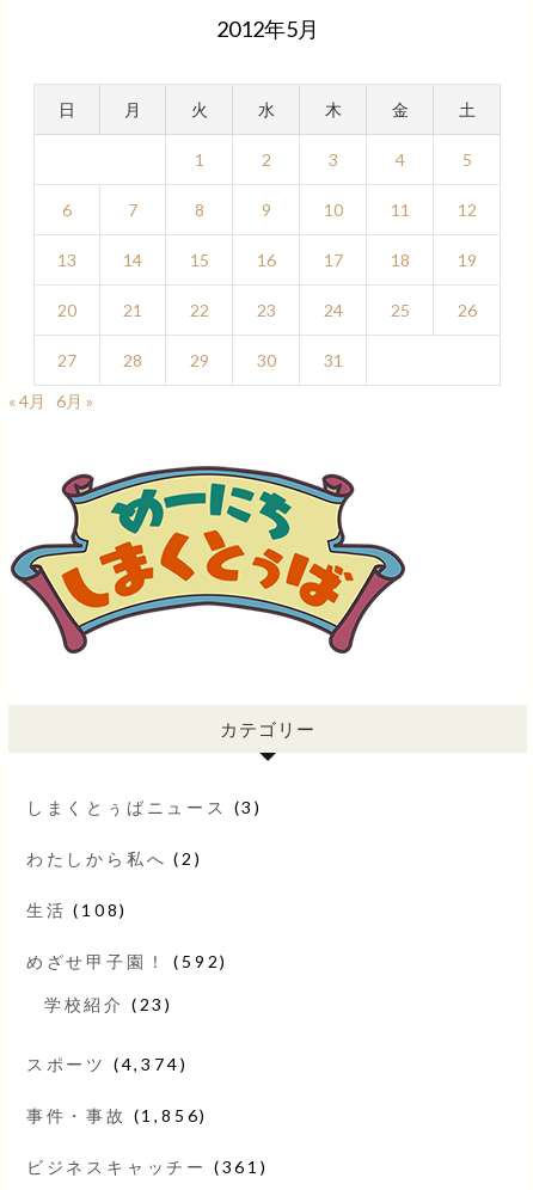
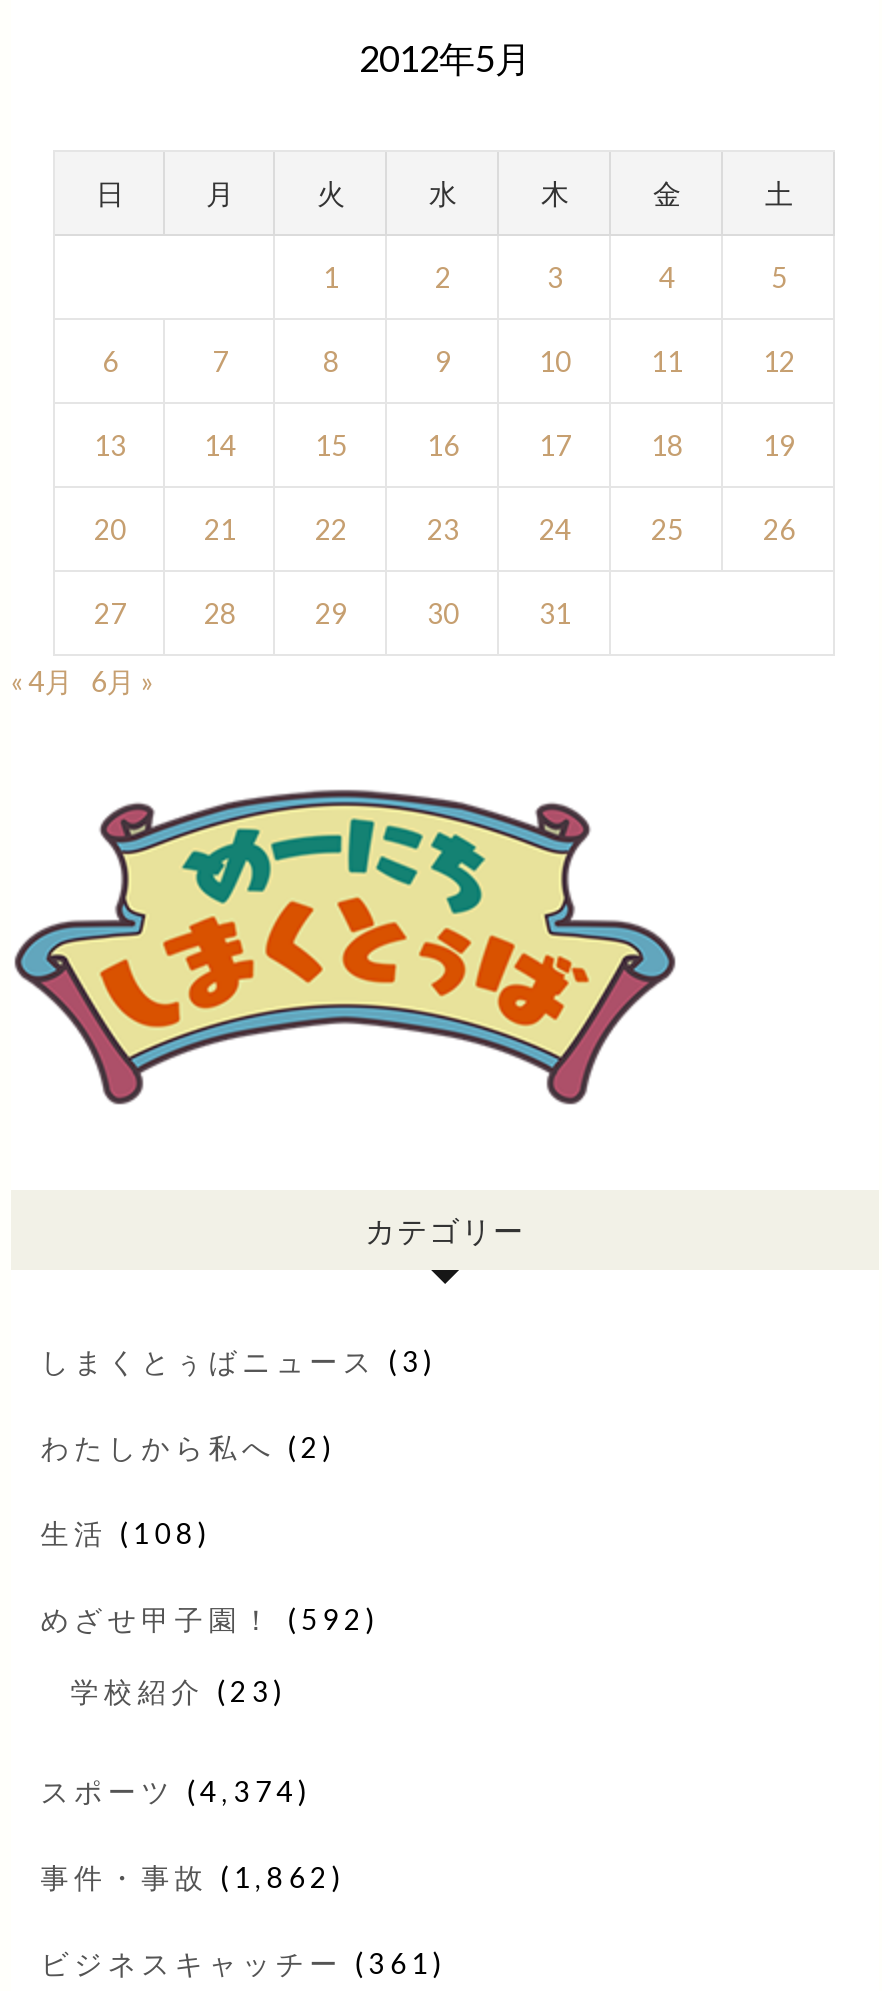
[26,1105,208,1125] 事件・事故(1,856) -> [40,1860,345,1894] 事件・事故(1,862)

